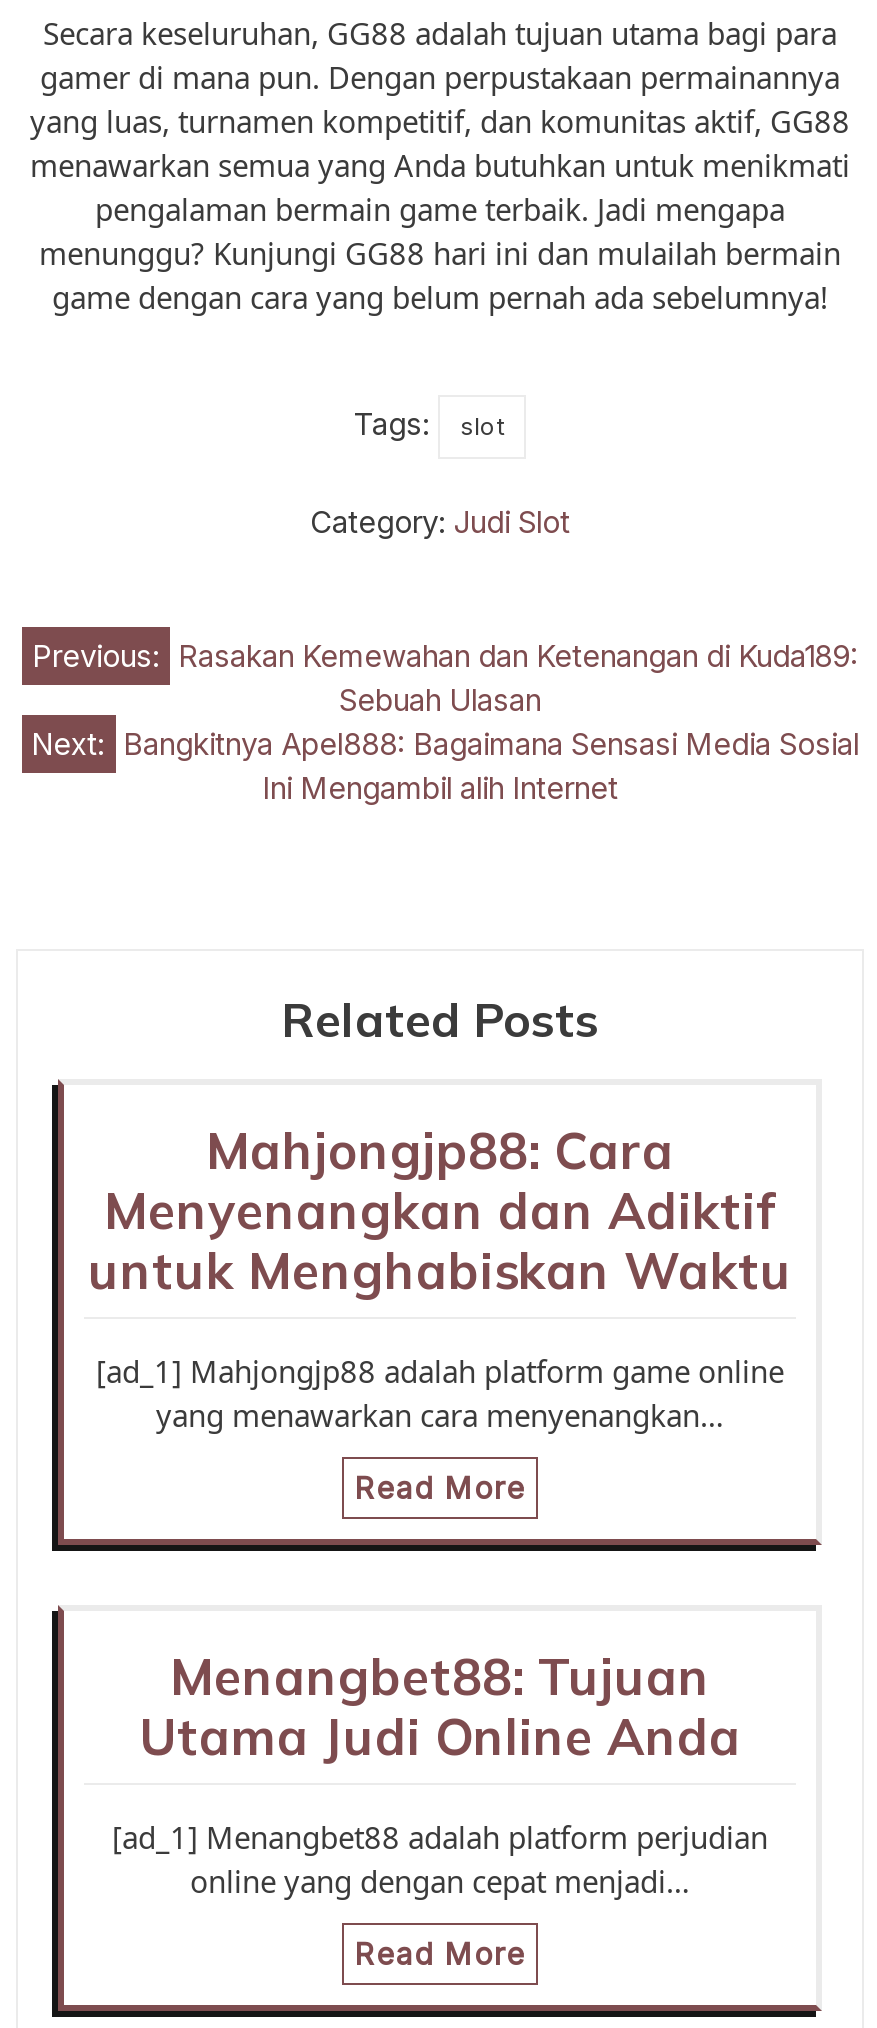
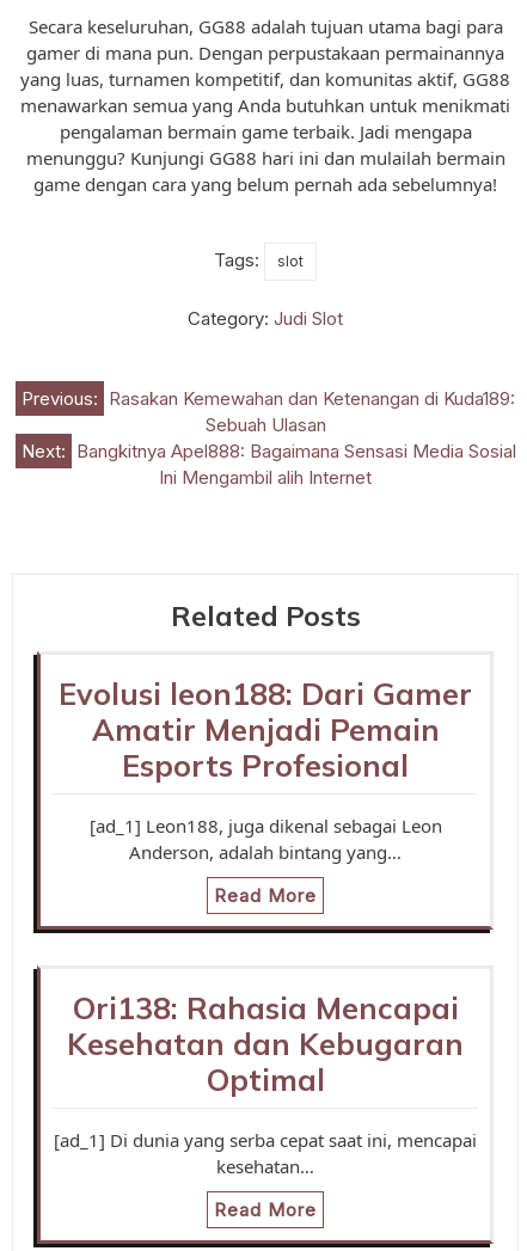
[88,1118,792,1300] Mahjongjp88: Cara | Menyenangkan dan Adiktif | untuk Menghabiskan Waktu -> [59,674,472,783] Evolusi leon188: Dari Gamer | Amatir Menjadi Pemain | Esports Profesional
[96,1350,784,1434] [ad_1] Mahjongjp88 adalah platform game online | yang menawarkan cara menyenangkan… -> [89,813,442,863] [ad_1] Leon188, juga dikenal sebagai Leon | Anderson, adalah bintang yang…
[139,1644,741,1766] Menangbet88: Tujuan | Utama Judi Online Anda -> [67,989,464,1097] Ori138: Rahasia Mencapai | Kesehatan dan Kebugaran | Optimal
[112,1816,768,1900] [ad_1] Menangbet88 adalah platform perjudian | online yang dengan cepat menjadi… -> [54,1127,477,1178] [ad_1] Di dunia yang serba cepat saat ini, mencapai | kesehatan…

